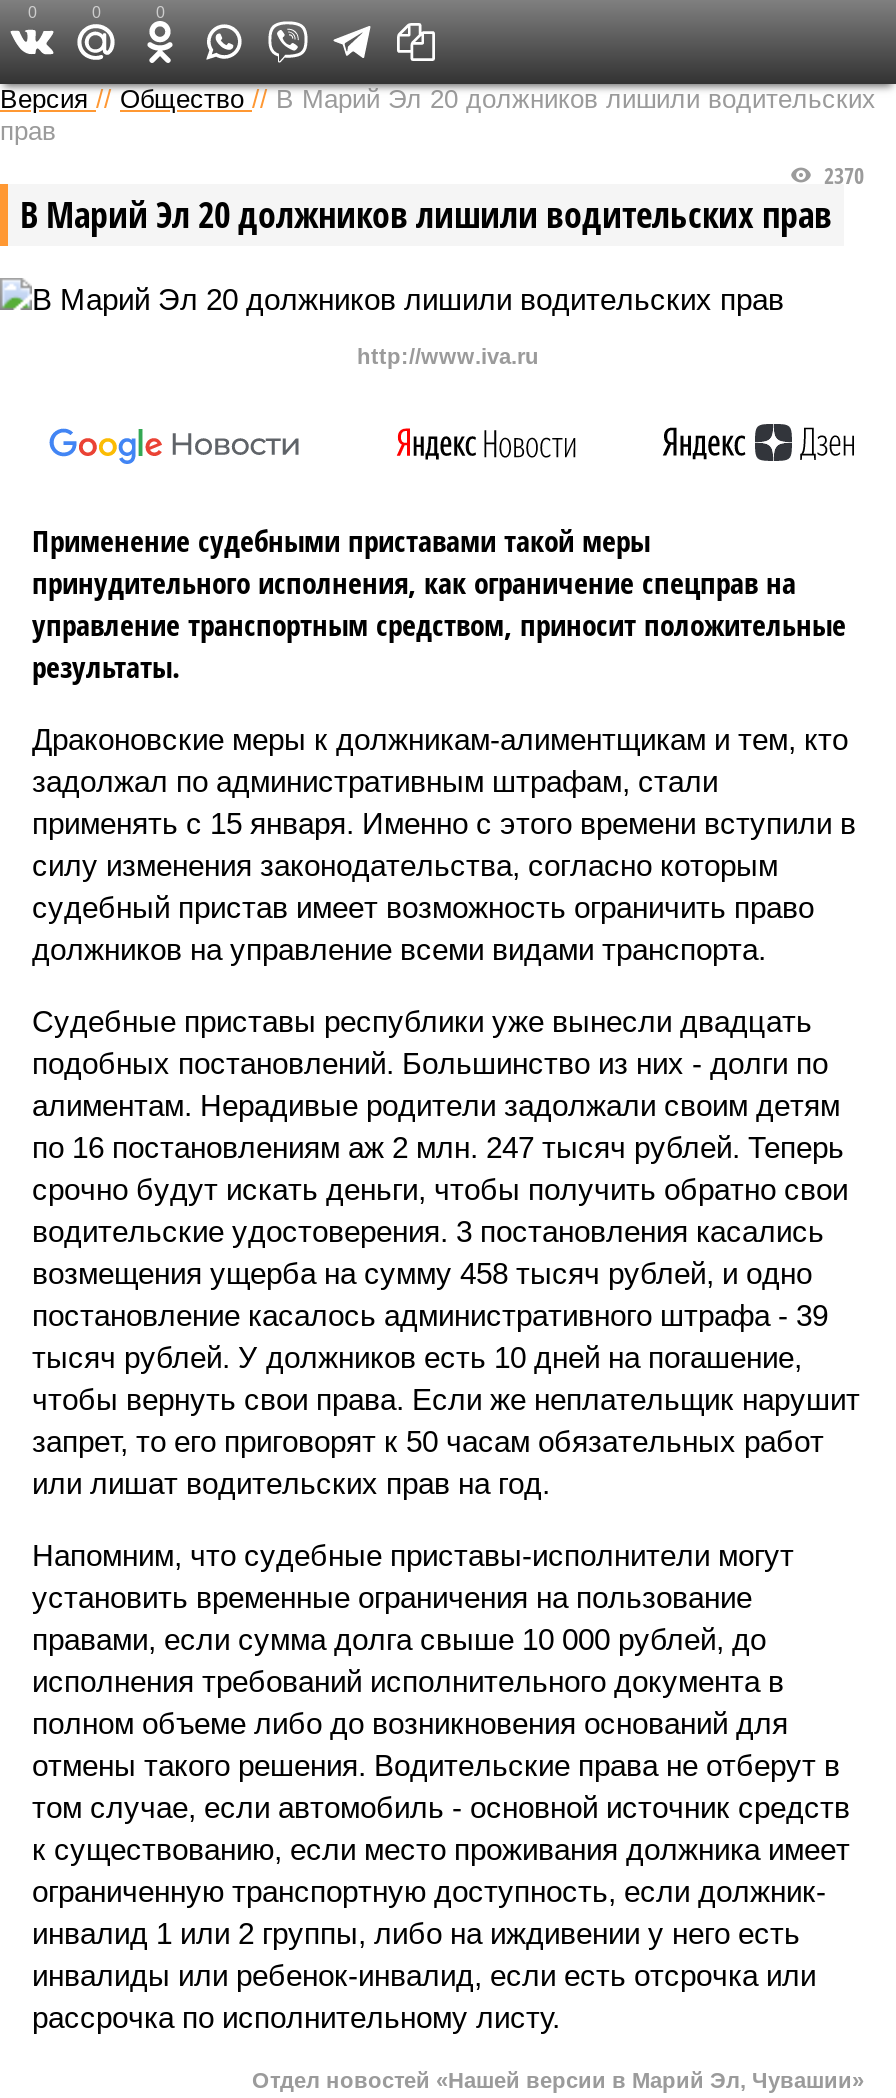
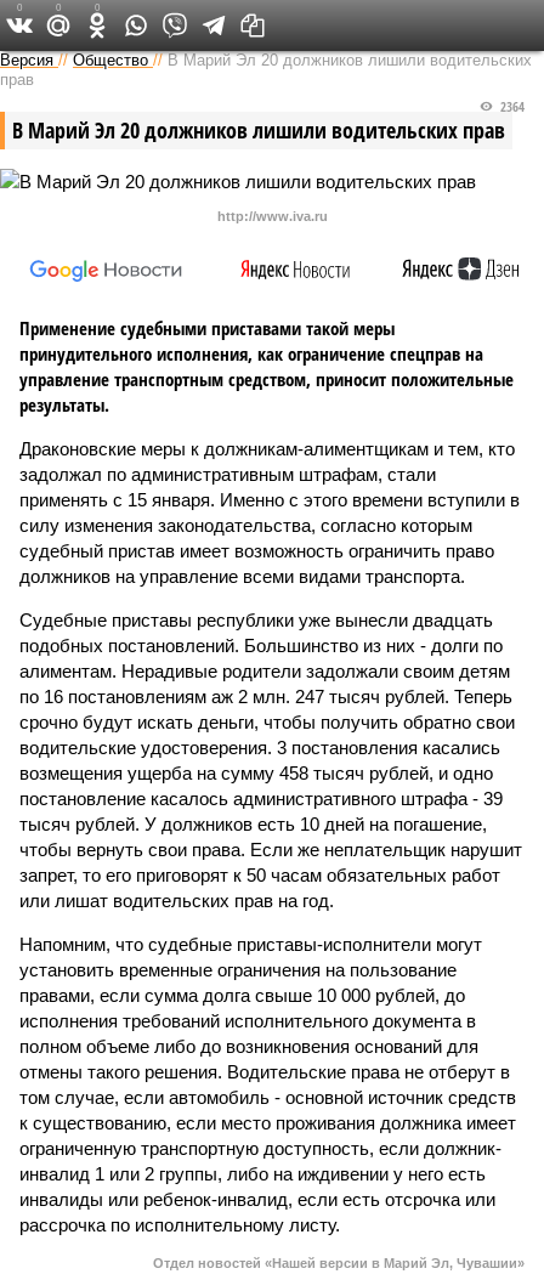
[818,160,864,190] 2370 -> [497,97,525,115] 2364

